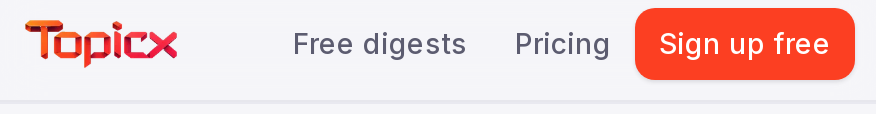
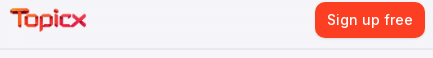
[293,26,611,60] Free digests | Pricing -> none

